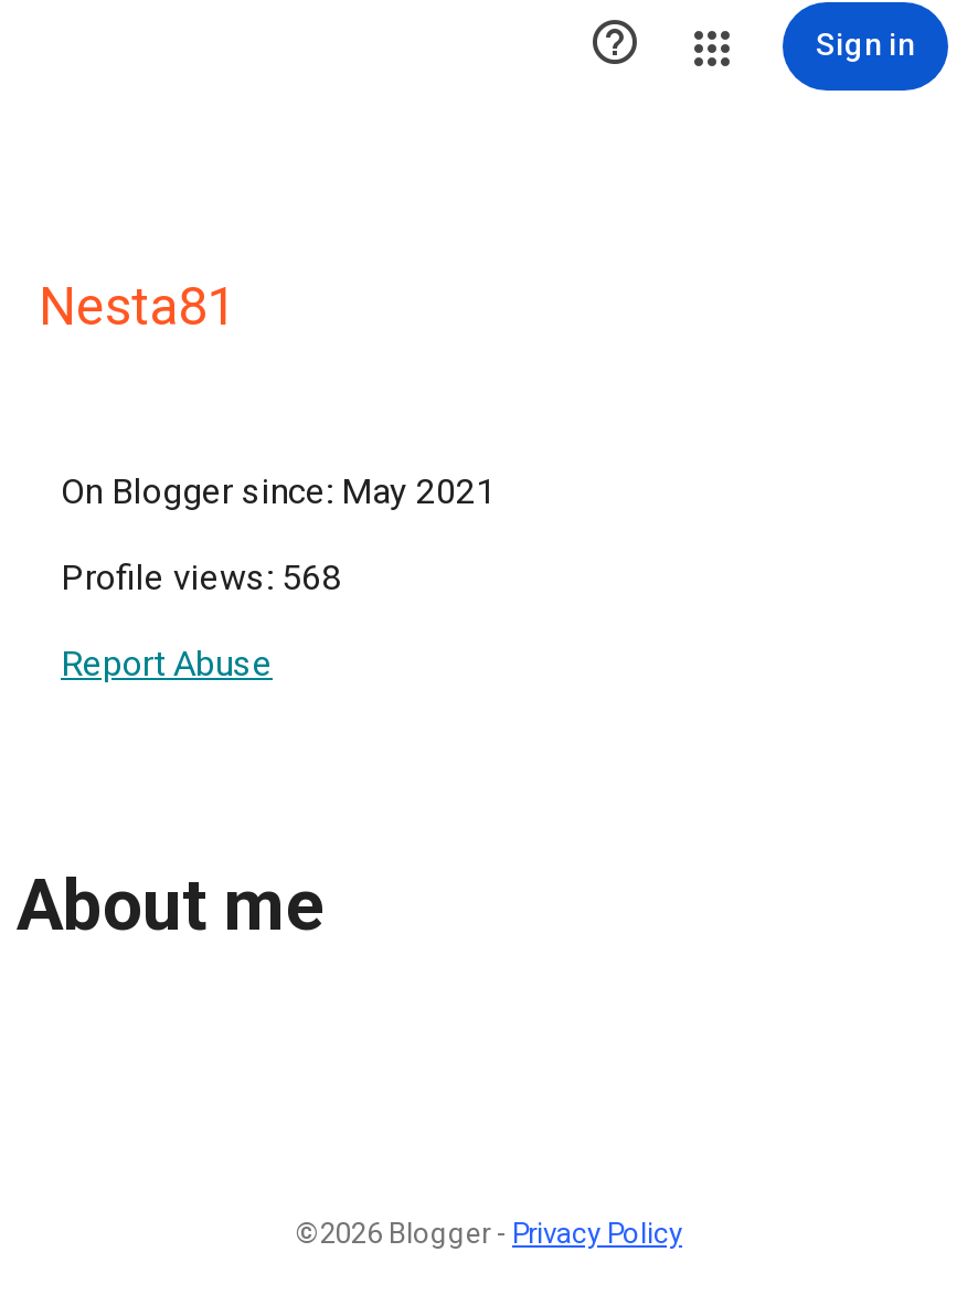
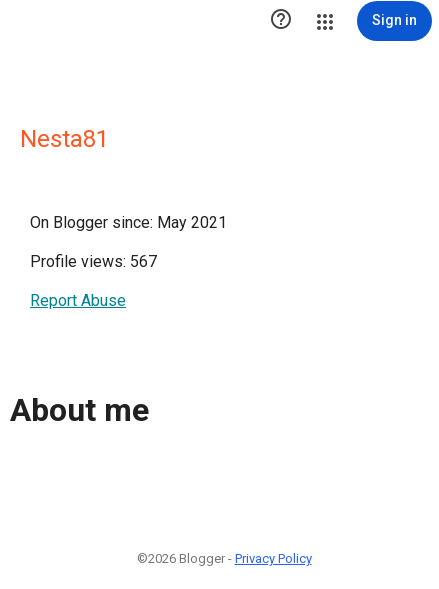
[61,556,341,598] Profile views: 568 -> [30,252,157,271] Profile views: 567

